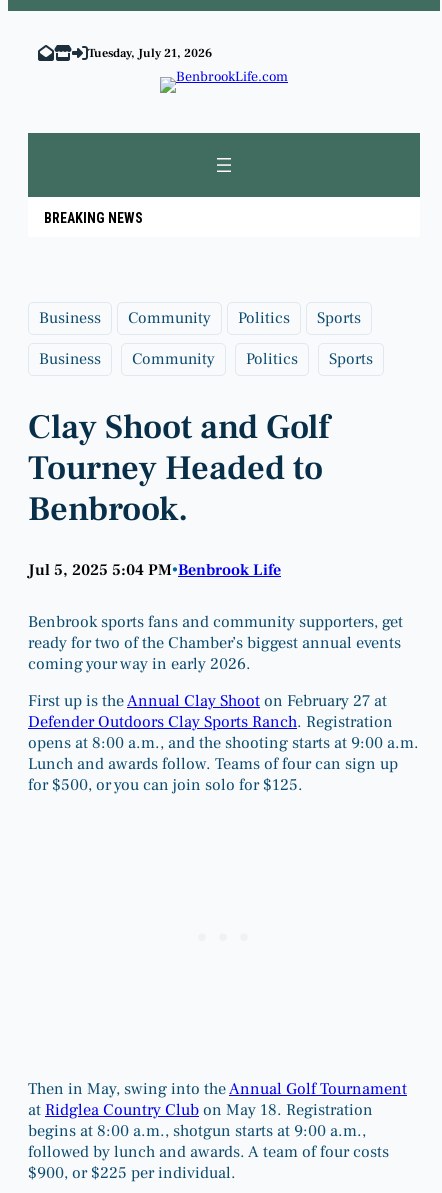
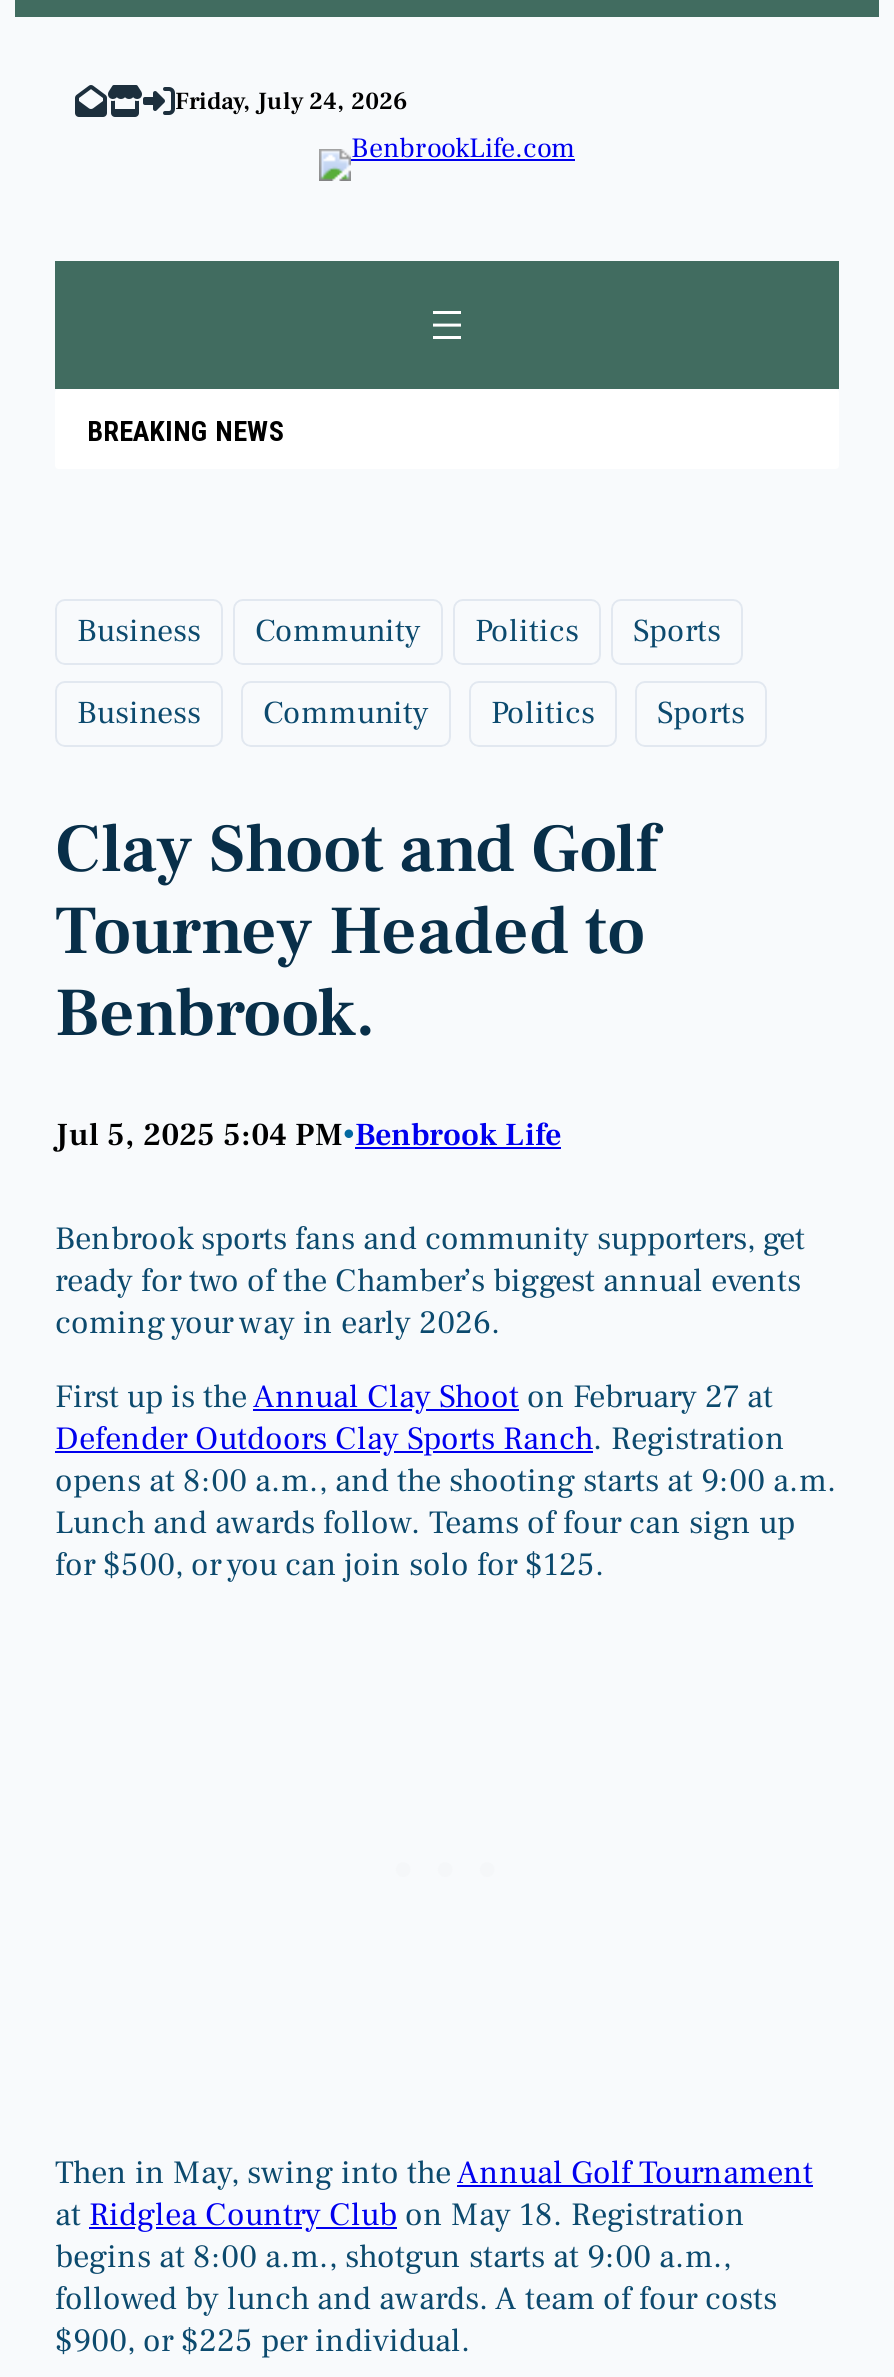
[88,45,212,61] Tuesday, July 21, 2026 -> [175,86,407,118] Friday, July 24, 2026

